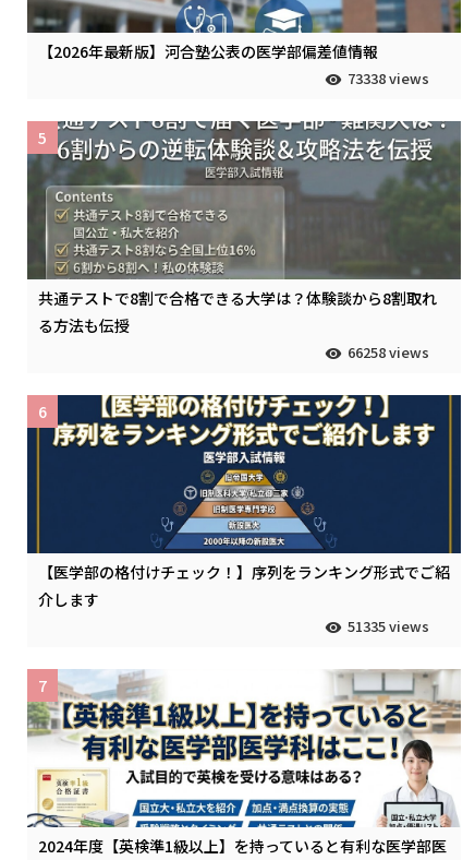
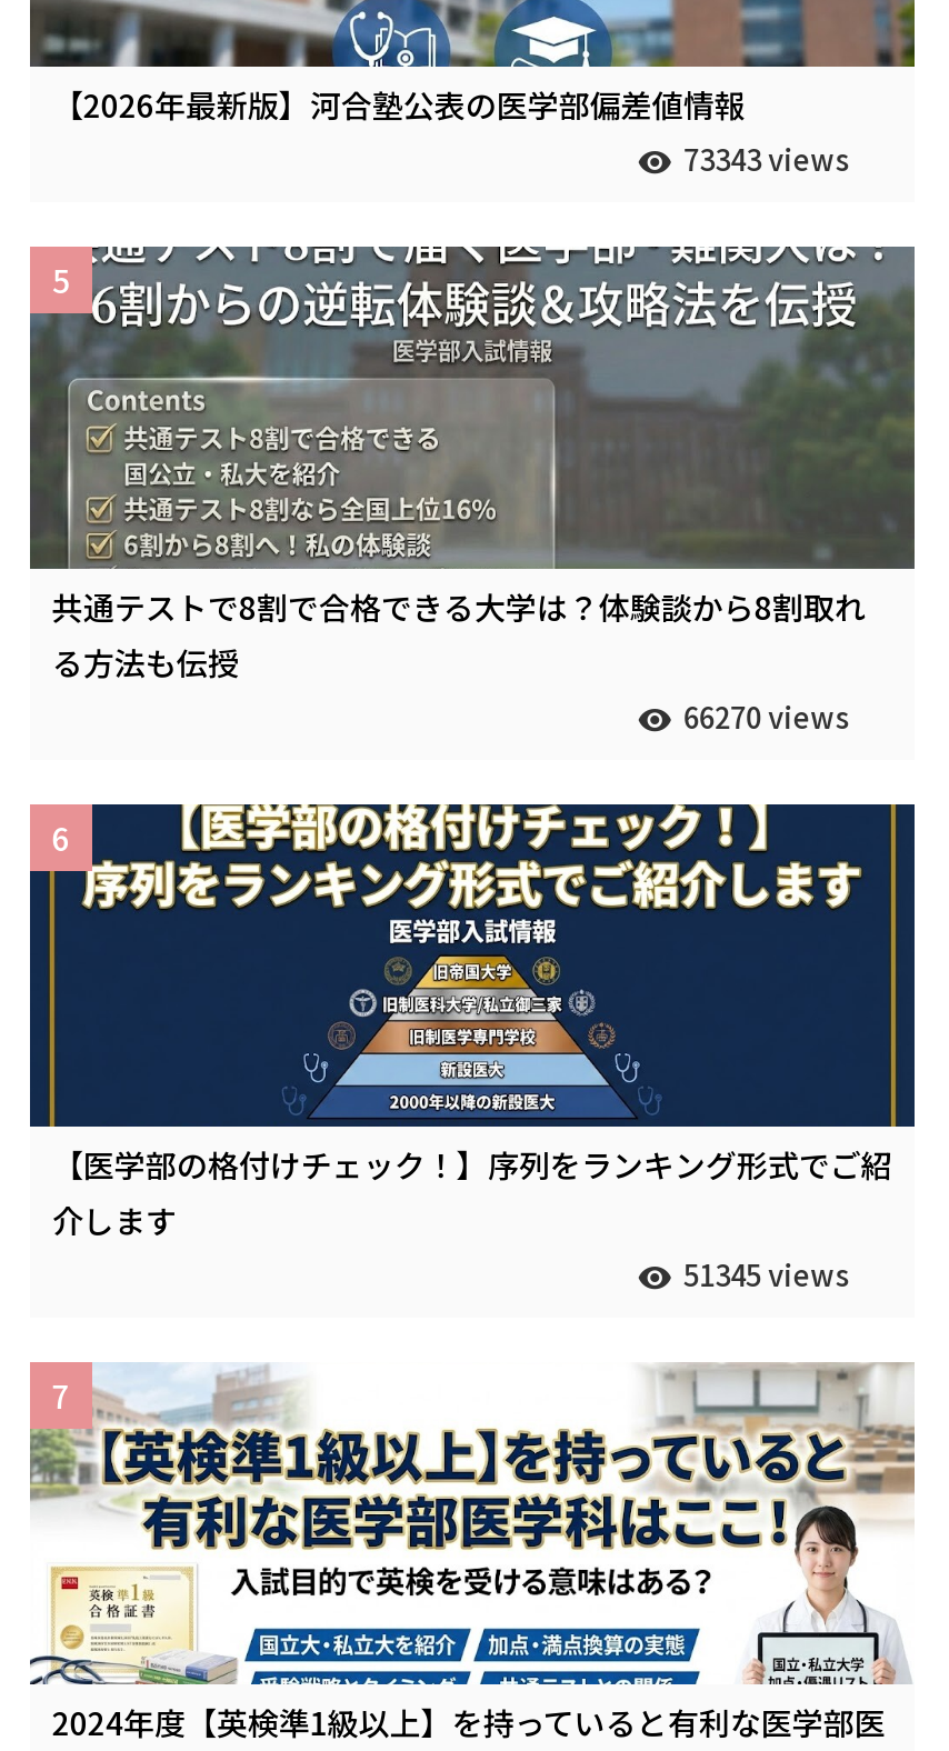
[348,68,429,88] 73338 views -> [684,138,850,180] 73343 views
[348,342,429,362] 66258 views -> [684,696,850,738] 66270 views
[348,616,429,636] 51335 views -> [684,1253,850,1295] 51345 views

